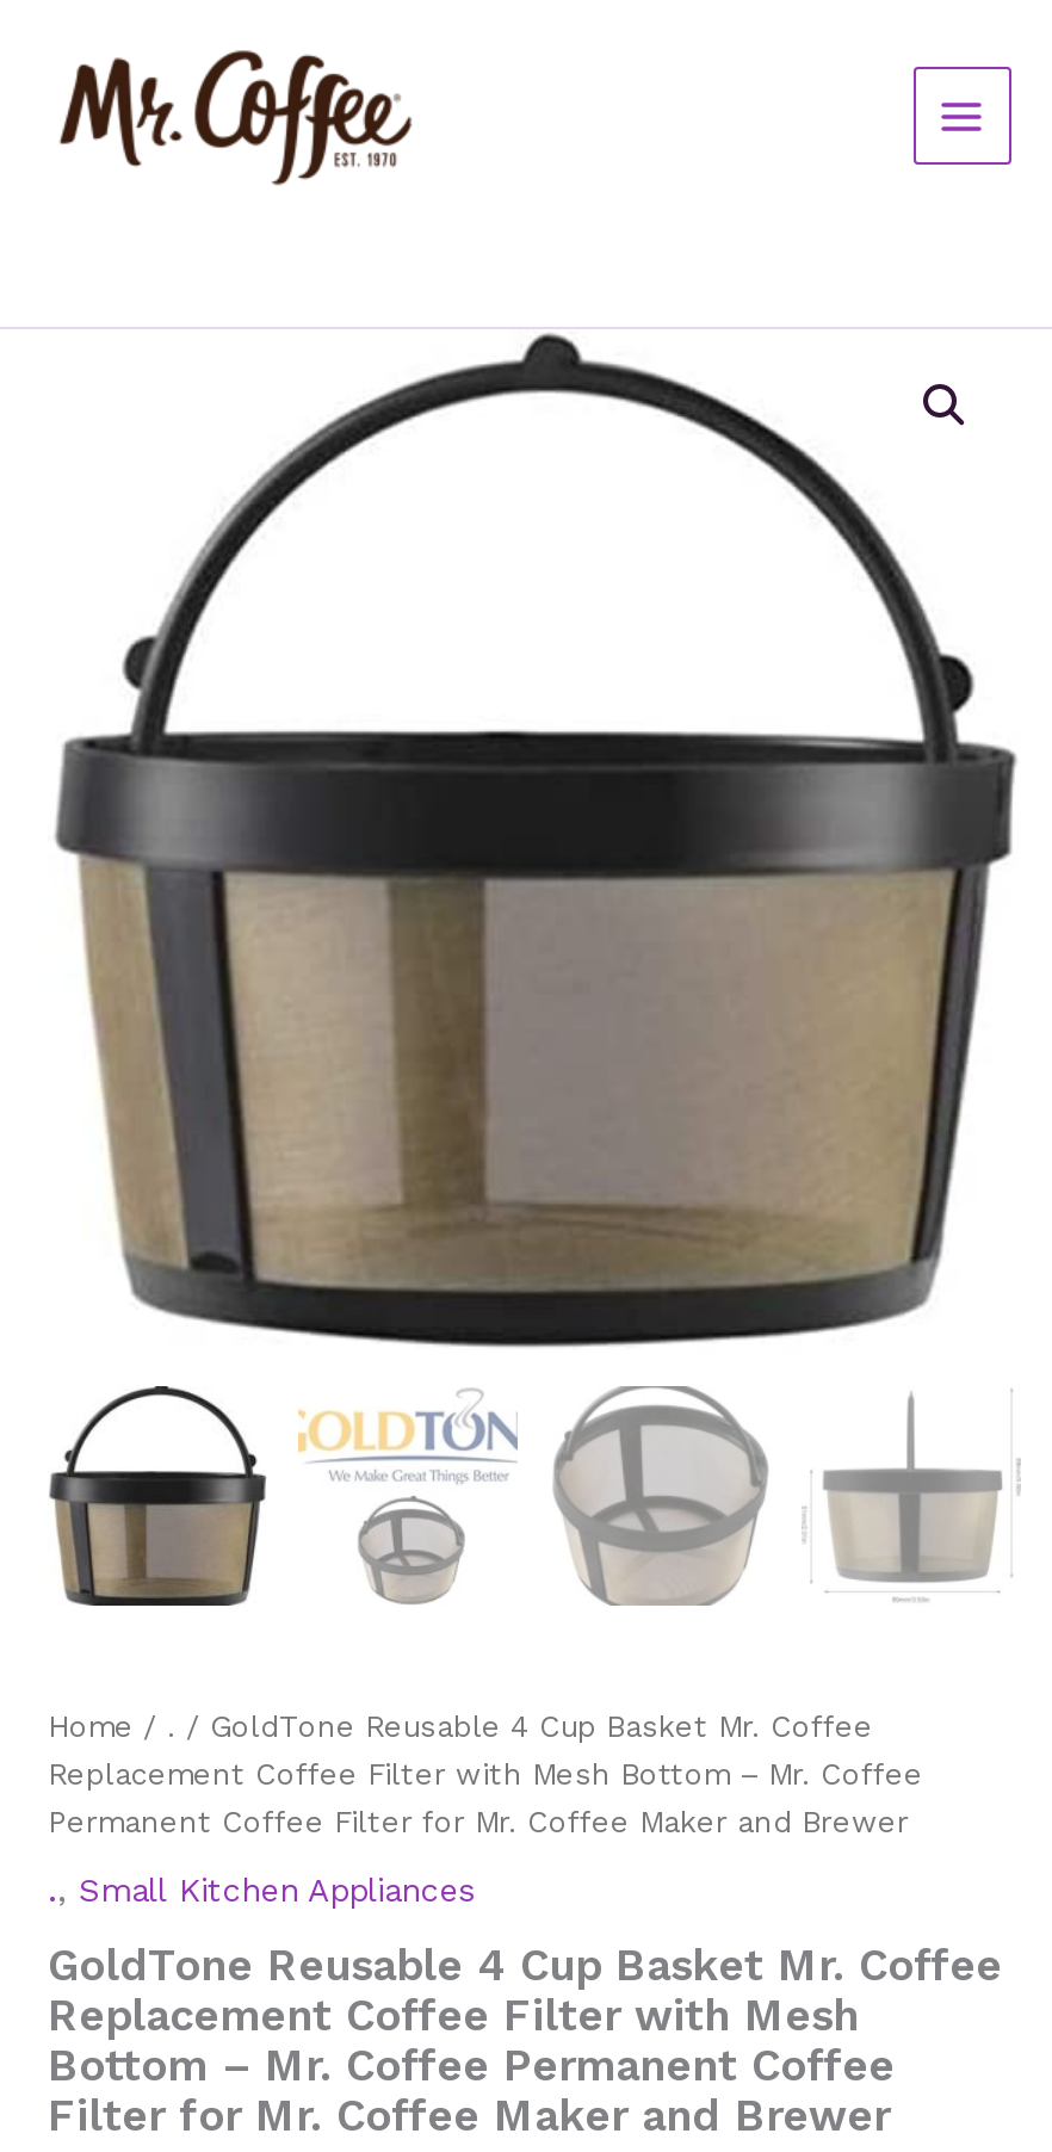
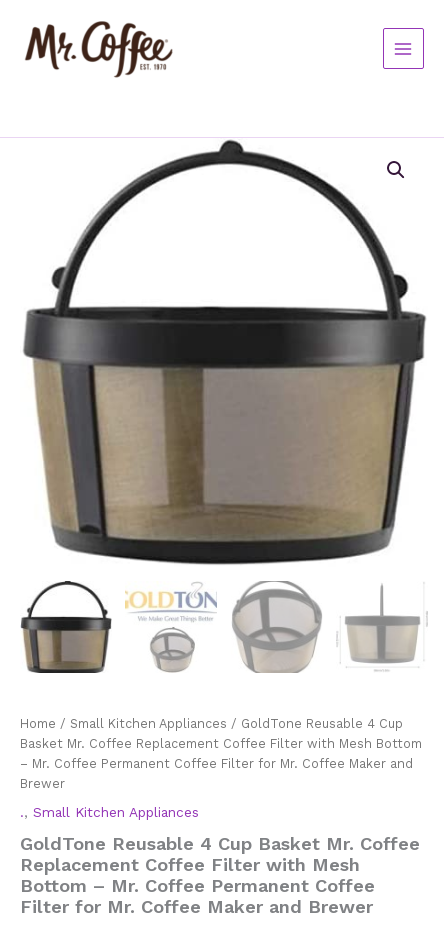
[48,1708,923,1839] Home /. / GoldTone Reusable 4 Cup Basket Mr. Coffee | Replacement Coffee Filter with Mesh Bottom – Mr. Coffee | Permanent Coffee Filter for Mr. Coffee Maker and Brewer -> [20,716,422,791] Home / Small Kitchen Appliances / GoldTone Reusable 4 Cup | Basket Mr. Coffee Replacement Coffee Filter with Mesh Bottom | – Mr. Coffee Permanent Coffee Filter for Mr. Coffee Maker and | Brewer

